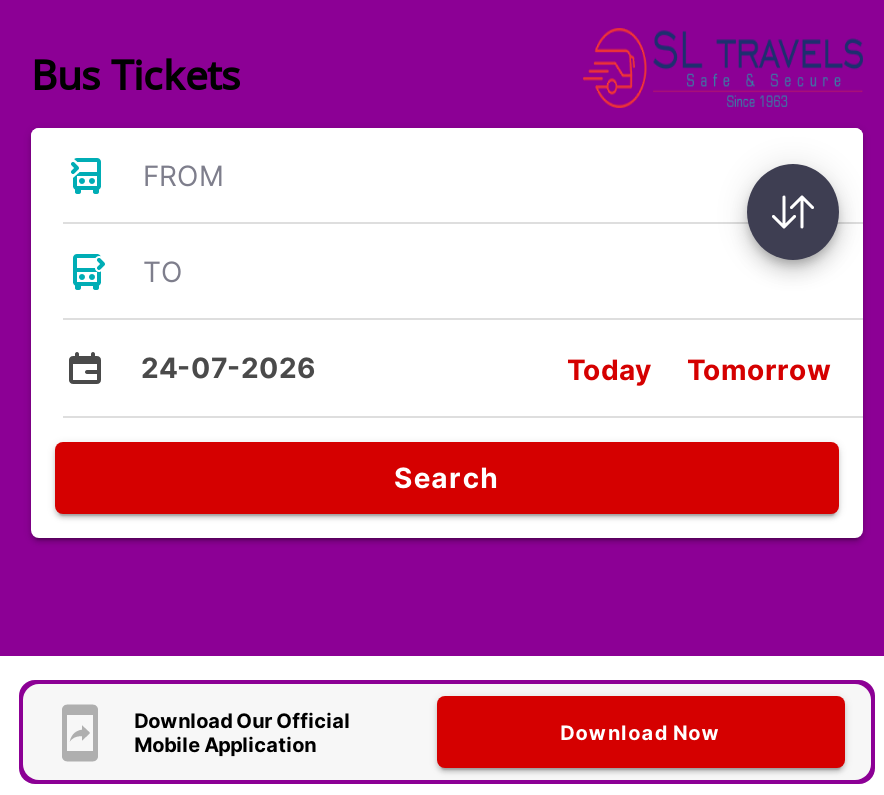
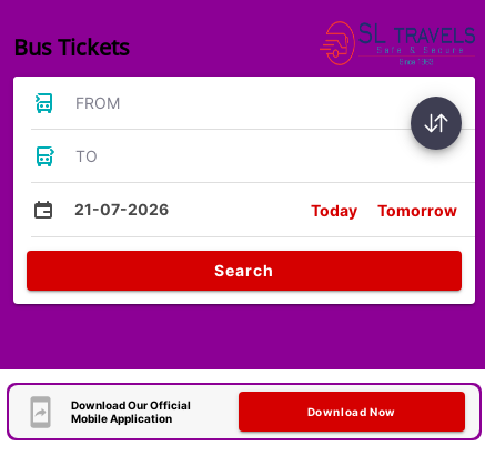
[141,350,315,384] 24-07-2026 -> [74,200,169,219] 21-07-2026

